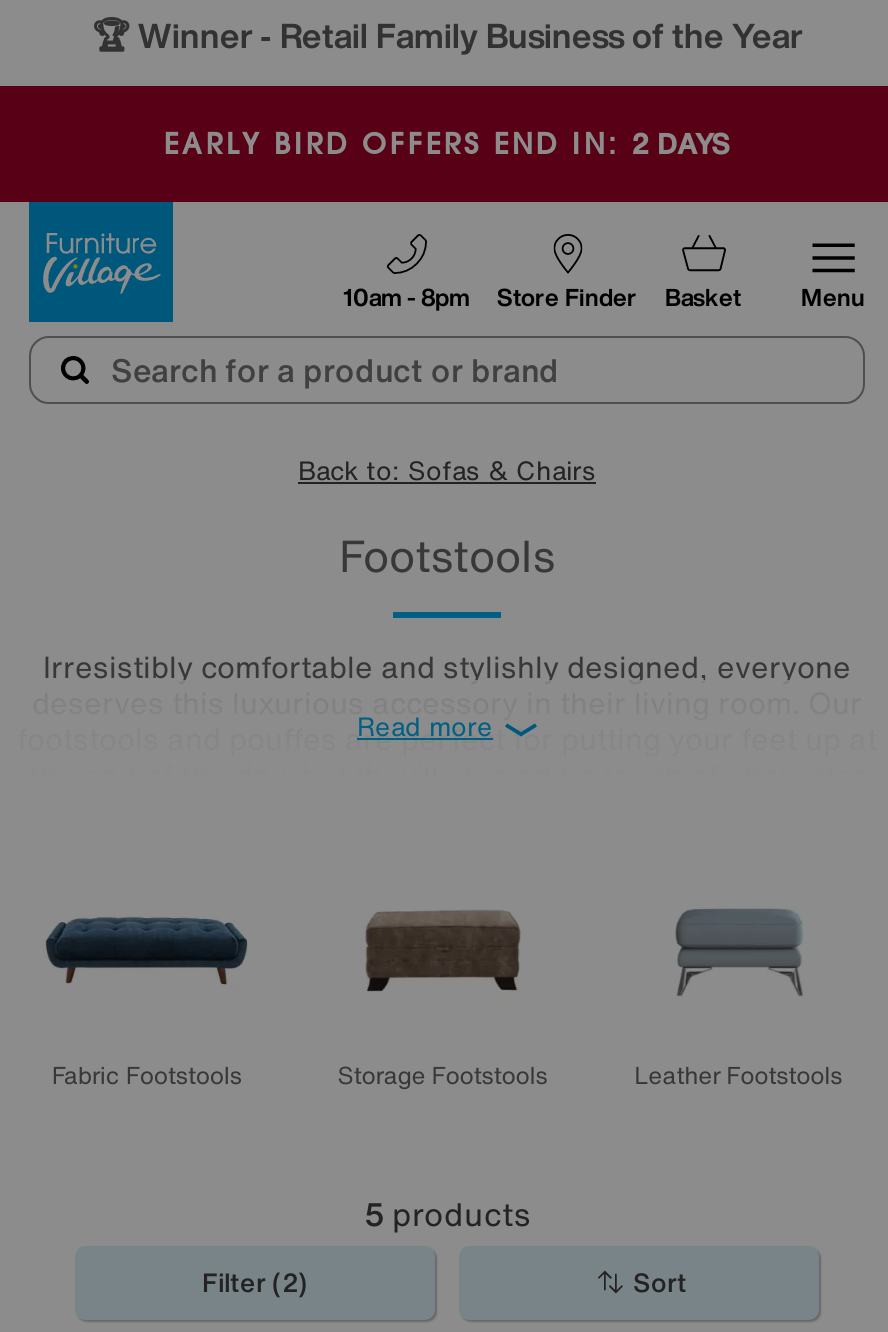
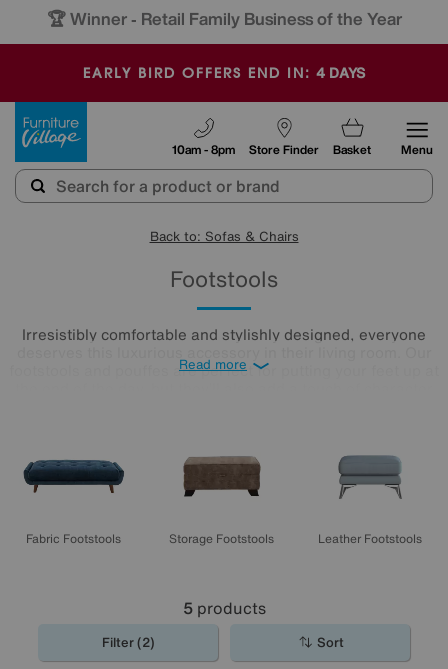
[165,122,729,164] EARLY BIRD OFFERS END IN: 2 DAYS -> [83,62,365,83] EARLY BIRD OFFERS END IN: 4 DAYS

